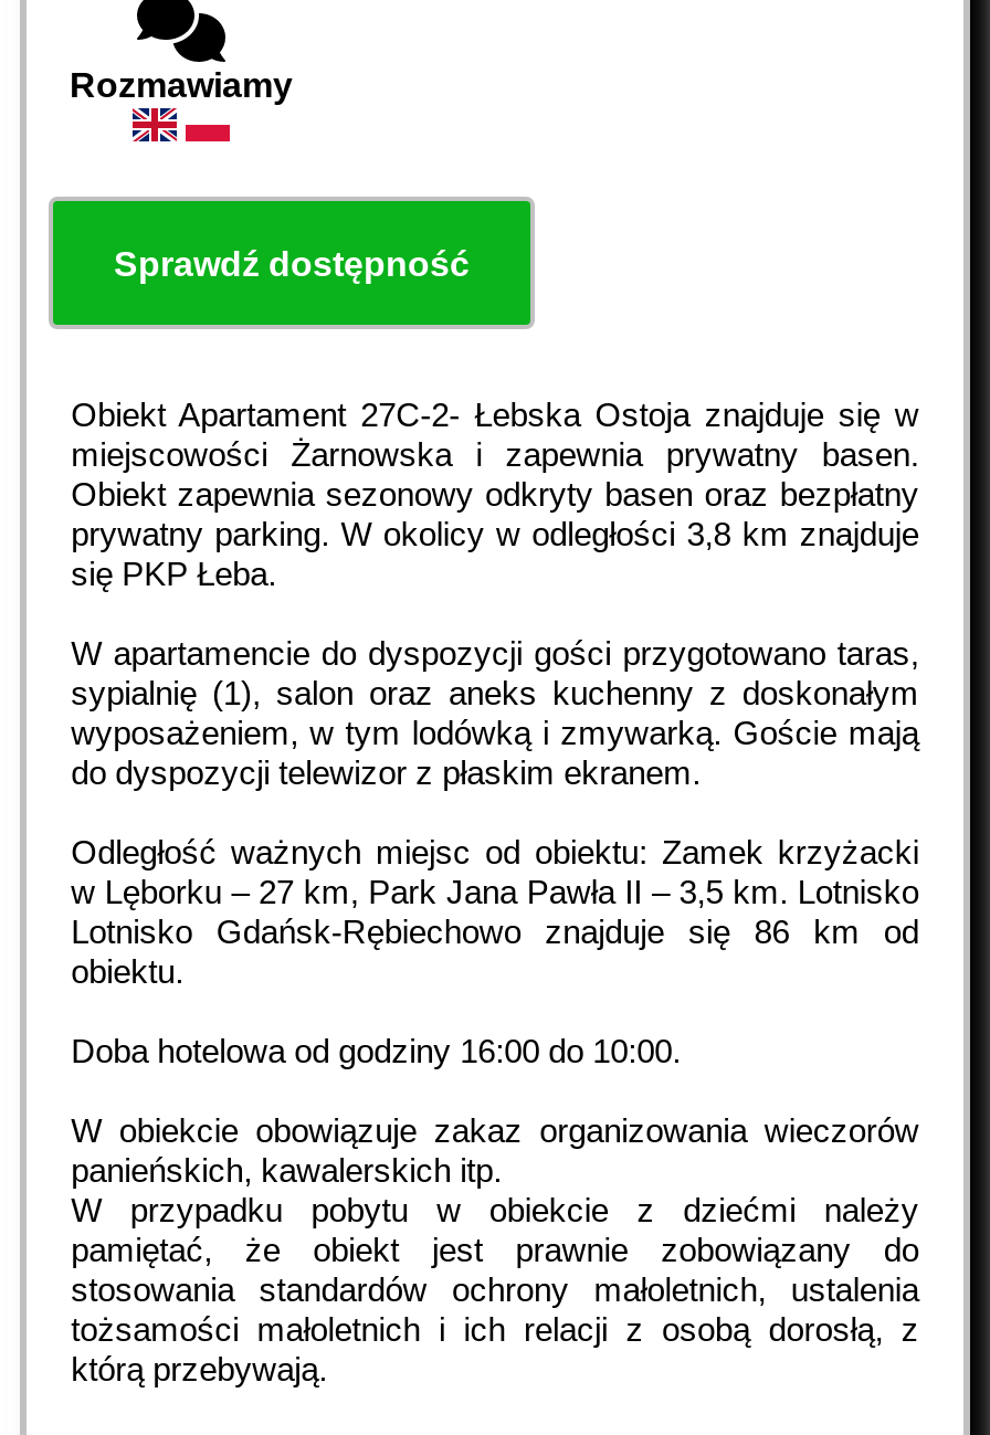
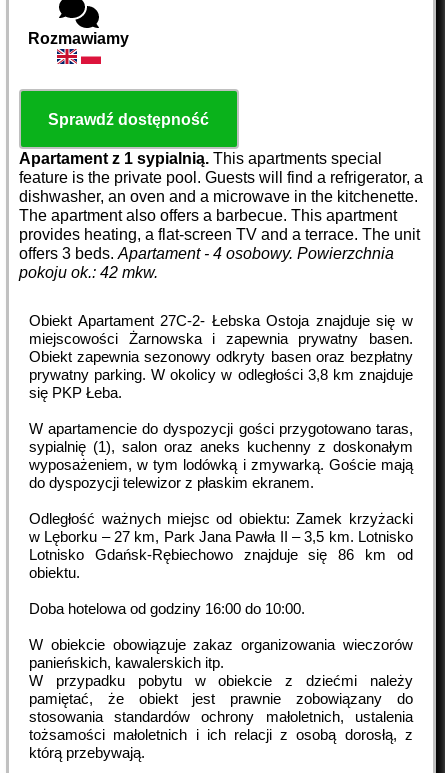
none -> [19,150,423,281] Apartament z 1 sypialnią. This apartments special | feature is the private pool. Guests will find a refrigerator, a | dishwasher, an oven and a microwave in the kitchenette. | The apartment also offers a barbecue. This apartment | provides heating, a flat-screen TV and a terrace. The unit | offers 3 beds. Apartament - 4 osobowy. Powierzchnia | pokoju ok.: 42 mkw.

